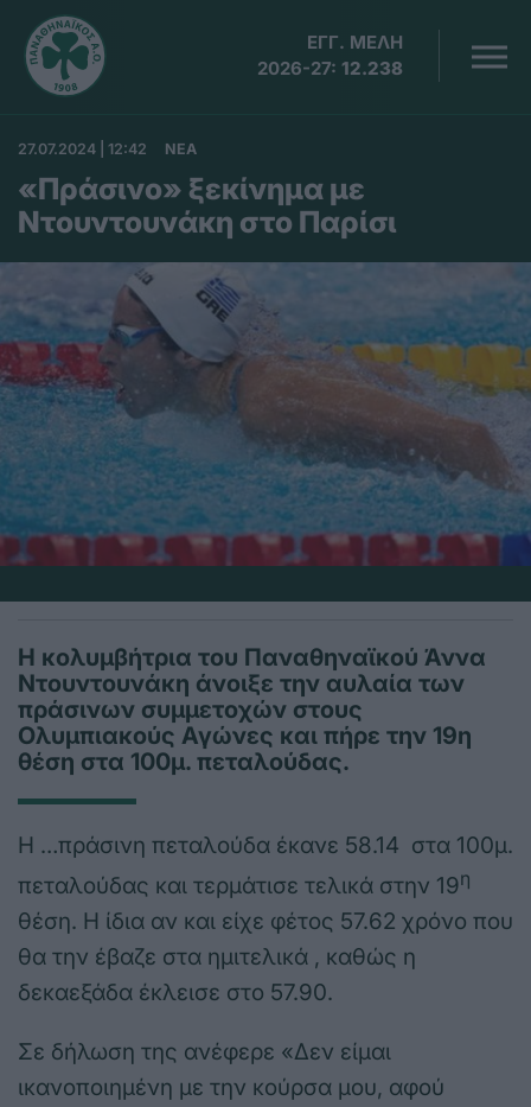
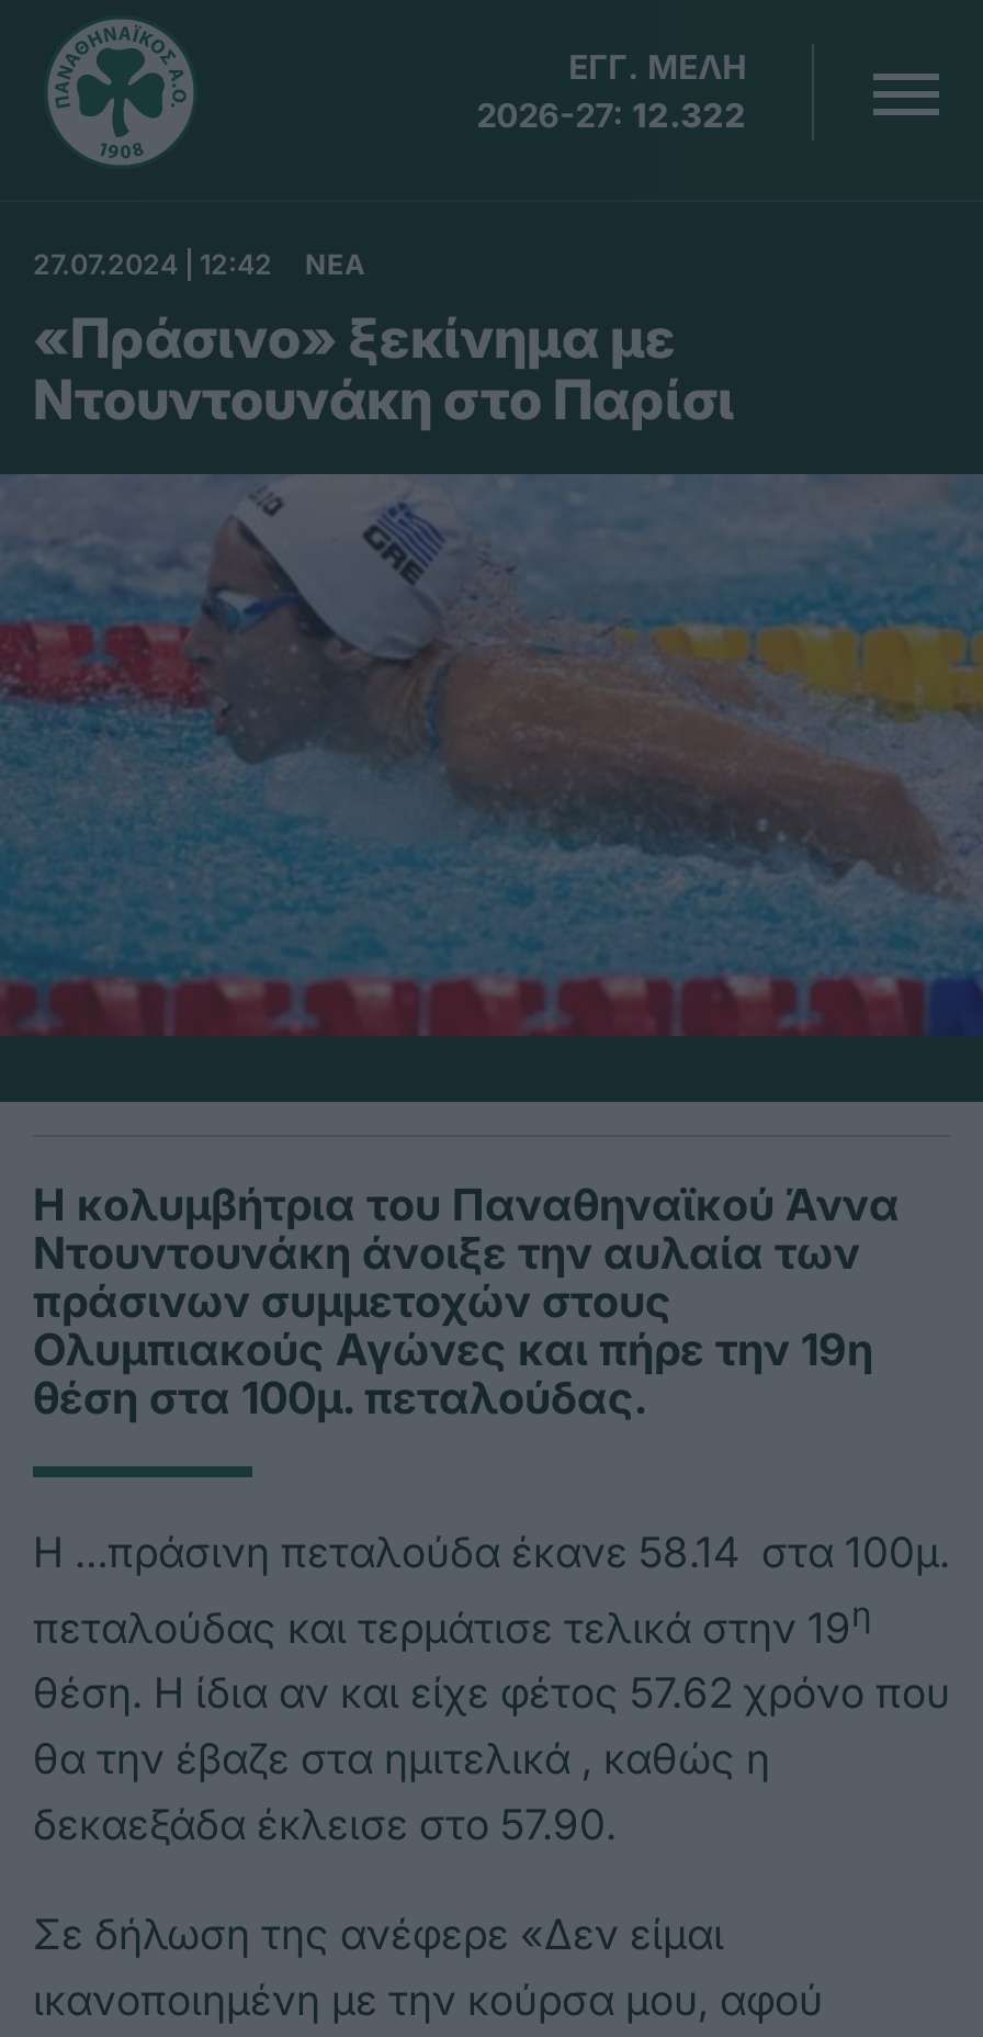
[257,57,403,79] 2026-27: 12.238 -> [476,94,746,136] 2026-27: 12.322

